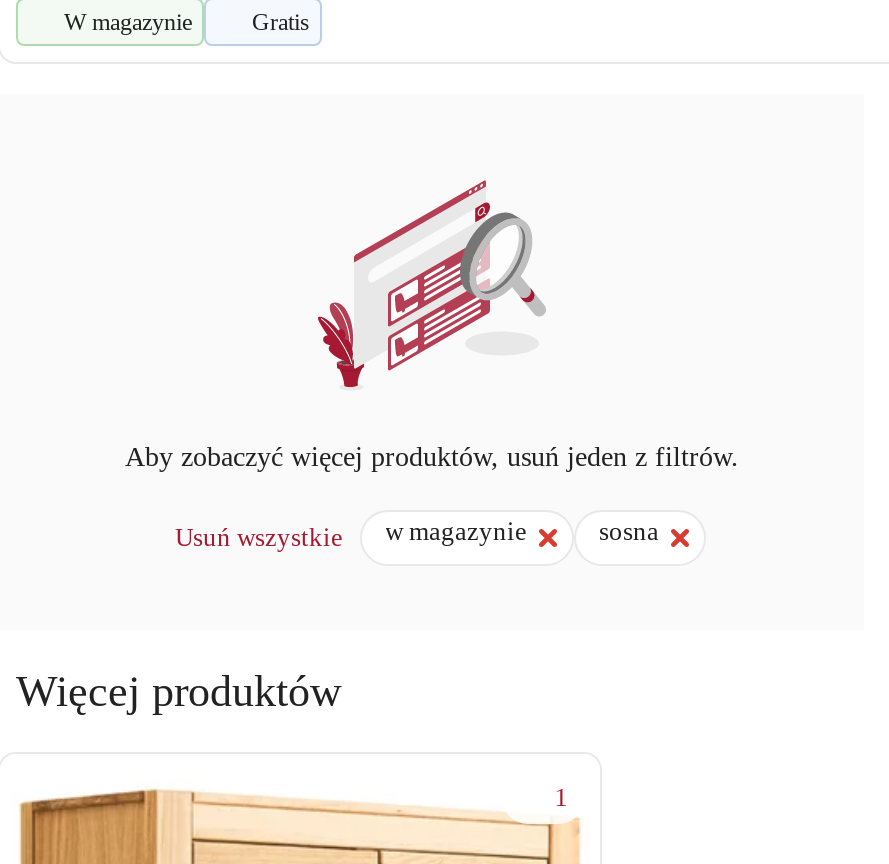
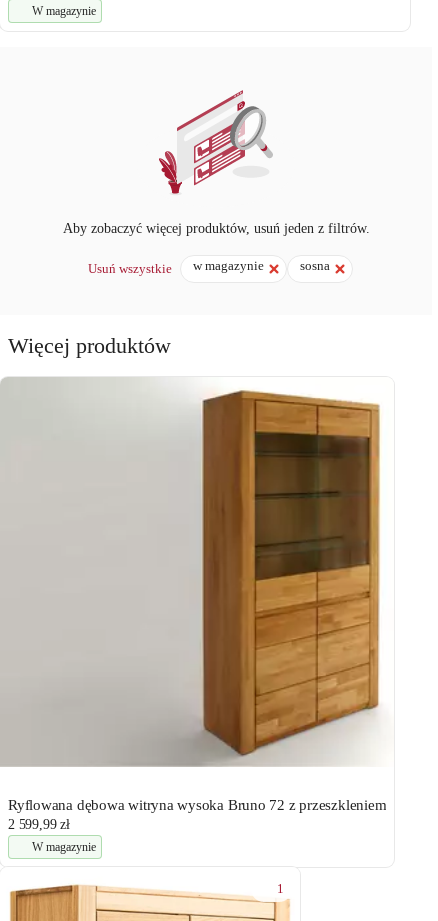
[252,9,310,37] Gratis -> none
none -> [3,377,386,853] [image] | Ryflowana dębowa witryna wysoka Bruno 72 z przeszkleniem | 2 599,99 zł | W magazynie

